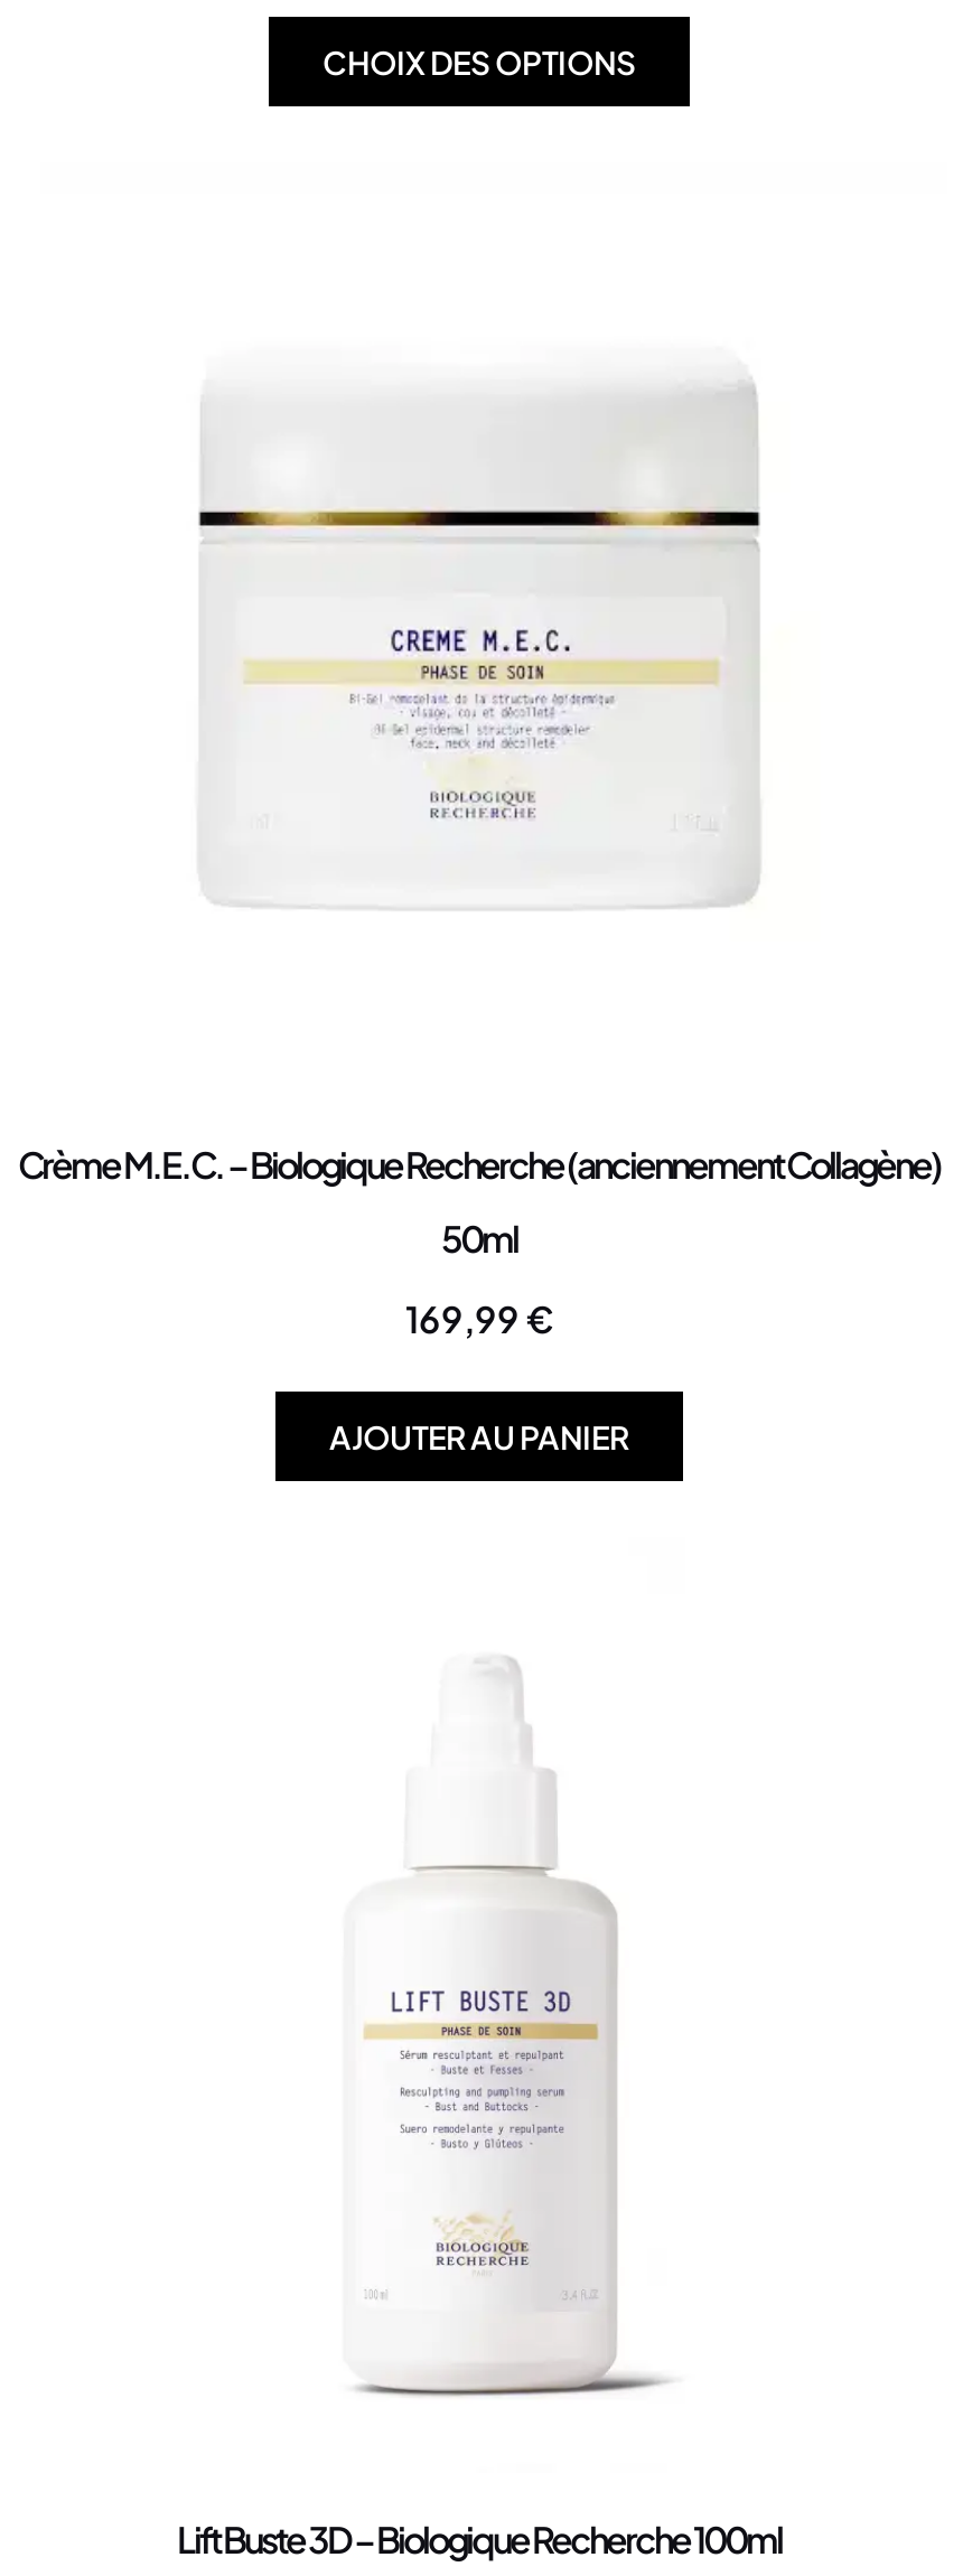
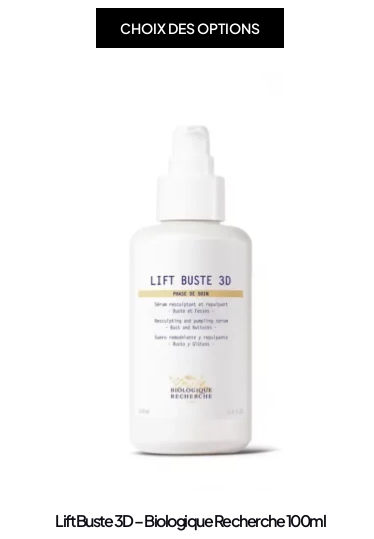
[197,382,761,906] [image] -> none
[18,1141,941,1456] Crème M.E.C. – Biologique Recherche (anciennement Collagène) | 50ml | 169,99 € | AJOUTER AU PANIER -> none

